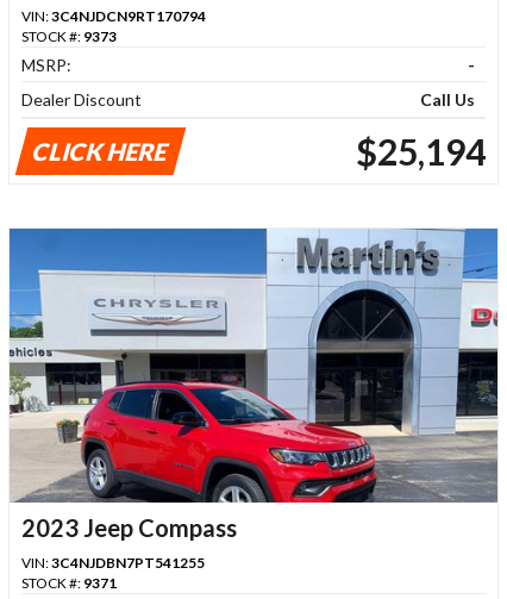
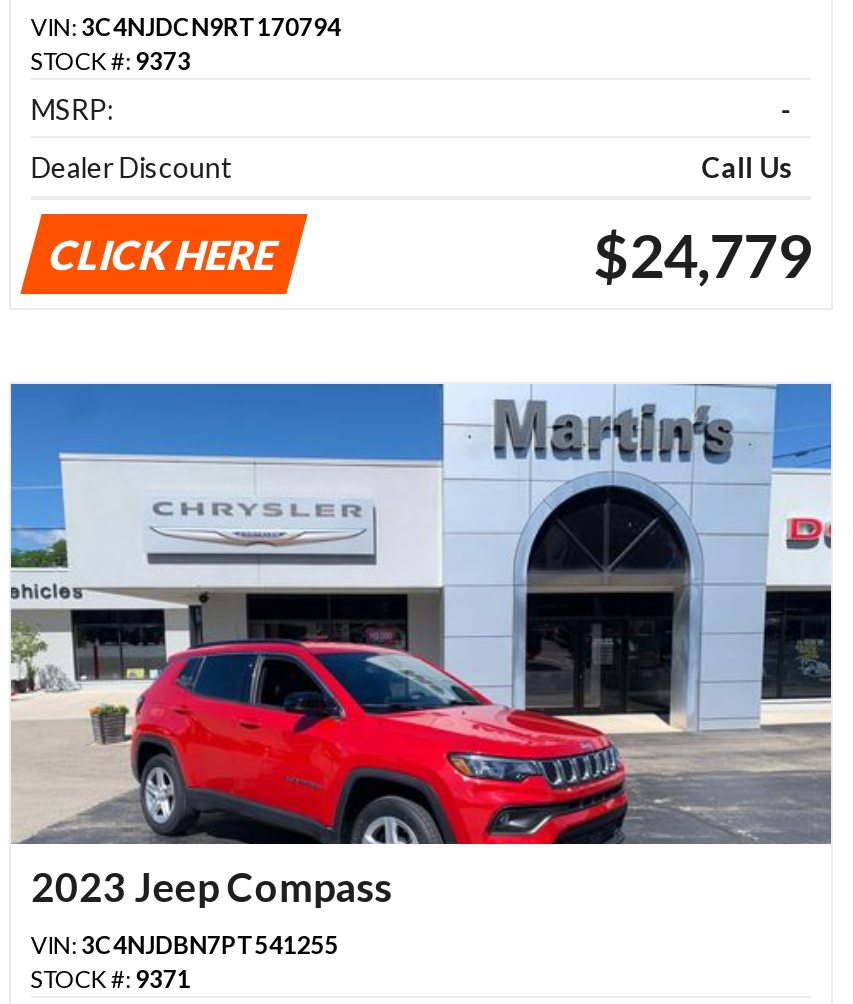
[356,130,486,173] $25,194 -> [593,219,811,291] $24,779

